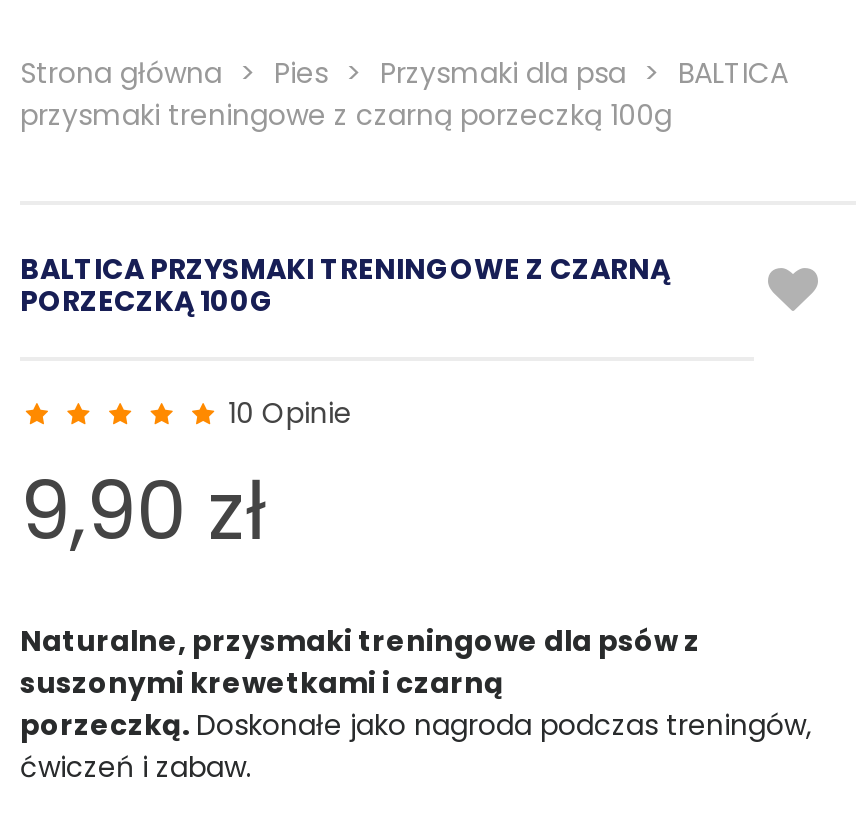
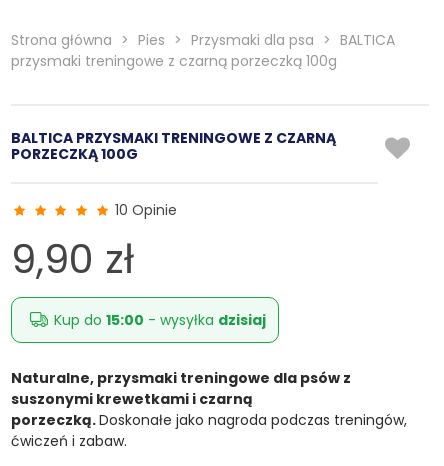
none -> [54,309,266,329] Kup do 15:00 - wysyłka dzisiaj

